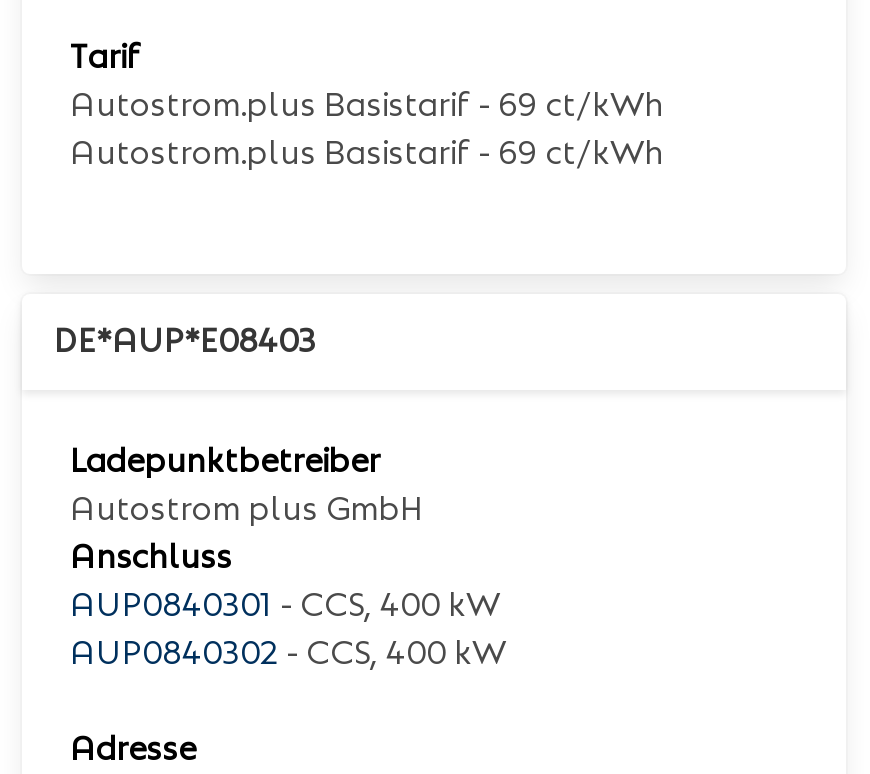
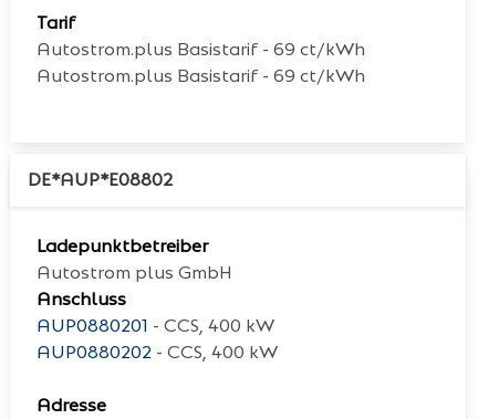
[54,323,316,357] DE*AUP*E08403 -> [28,170,173,189] DE*AUP*E08802
[70,587,500,621] AUP0840301 - CCS, 400 kW -> [37,316,274,335] AUP0880201 - CCS, 400 kW
[70,635,506,669] AUP0840302 - CCS, 400 kW -> [37,342,278,361] AUP0880202 - CCS, 400 kW

